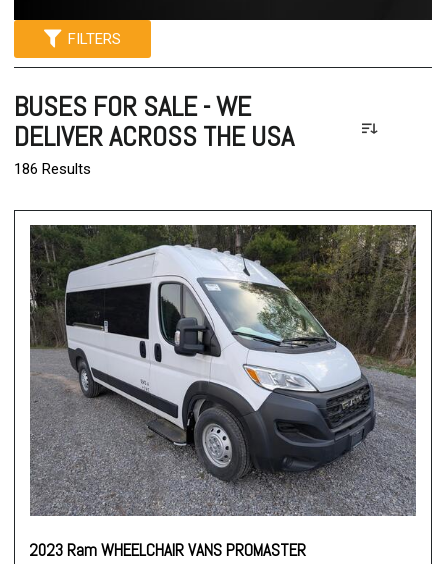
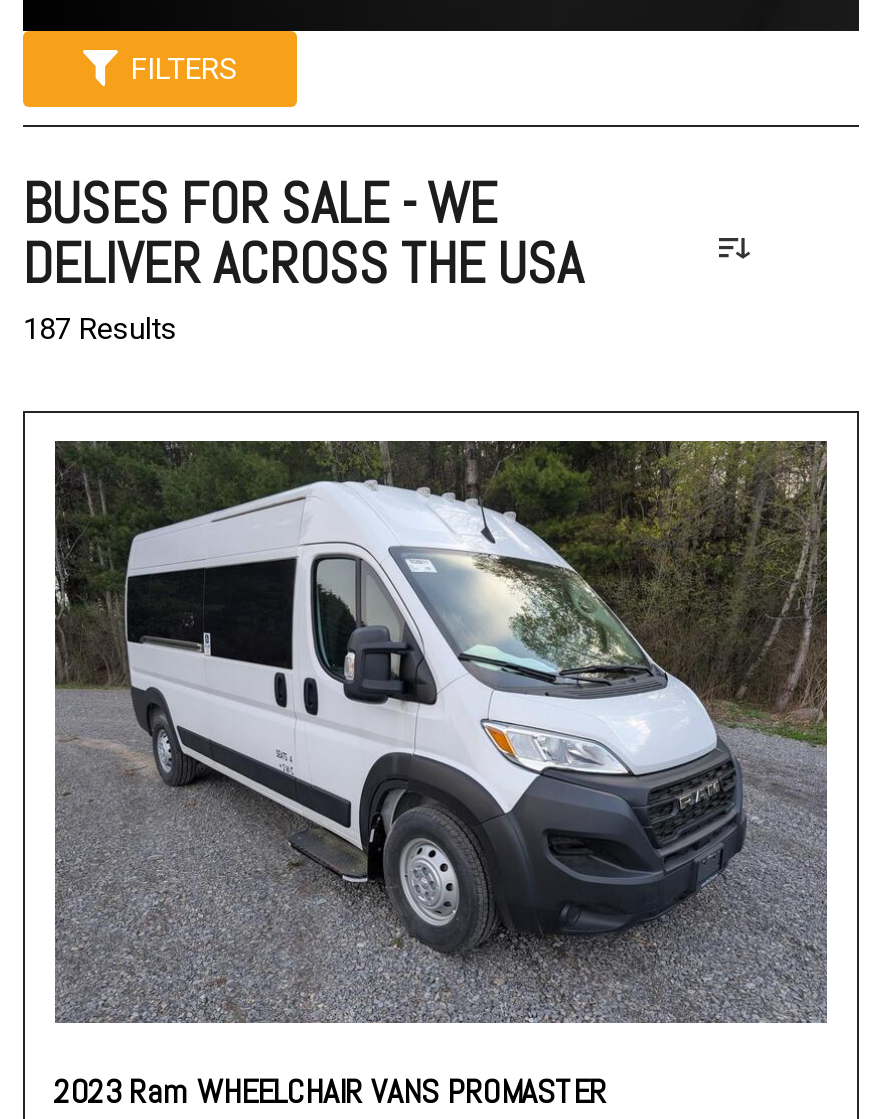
[14,160,91,178] 186 Results -> [23,311,177,347] 187 Results

